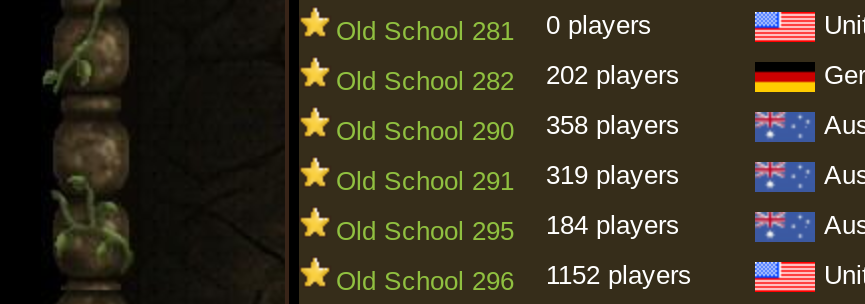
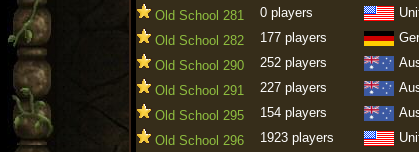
[336,60,680,96] Old School 282 202 players -> [154,30,326,48] Old School 282 177 players
[336,110,680,146] Old School 290 358 players -> [154,55,326,73] Old School 290 252 players
[336,160,680,196] Old School 291 319 players -> [154,80,326,98] Old School 291 227 players
[336,210,680,246] Old School 295 184 players -> [154,105,326,123] Old School 295 154 players
[336,260,692,296] Old School 296 1152 players -> [154,130,333,148] Old School 296 1923 players

